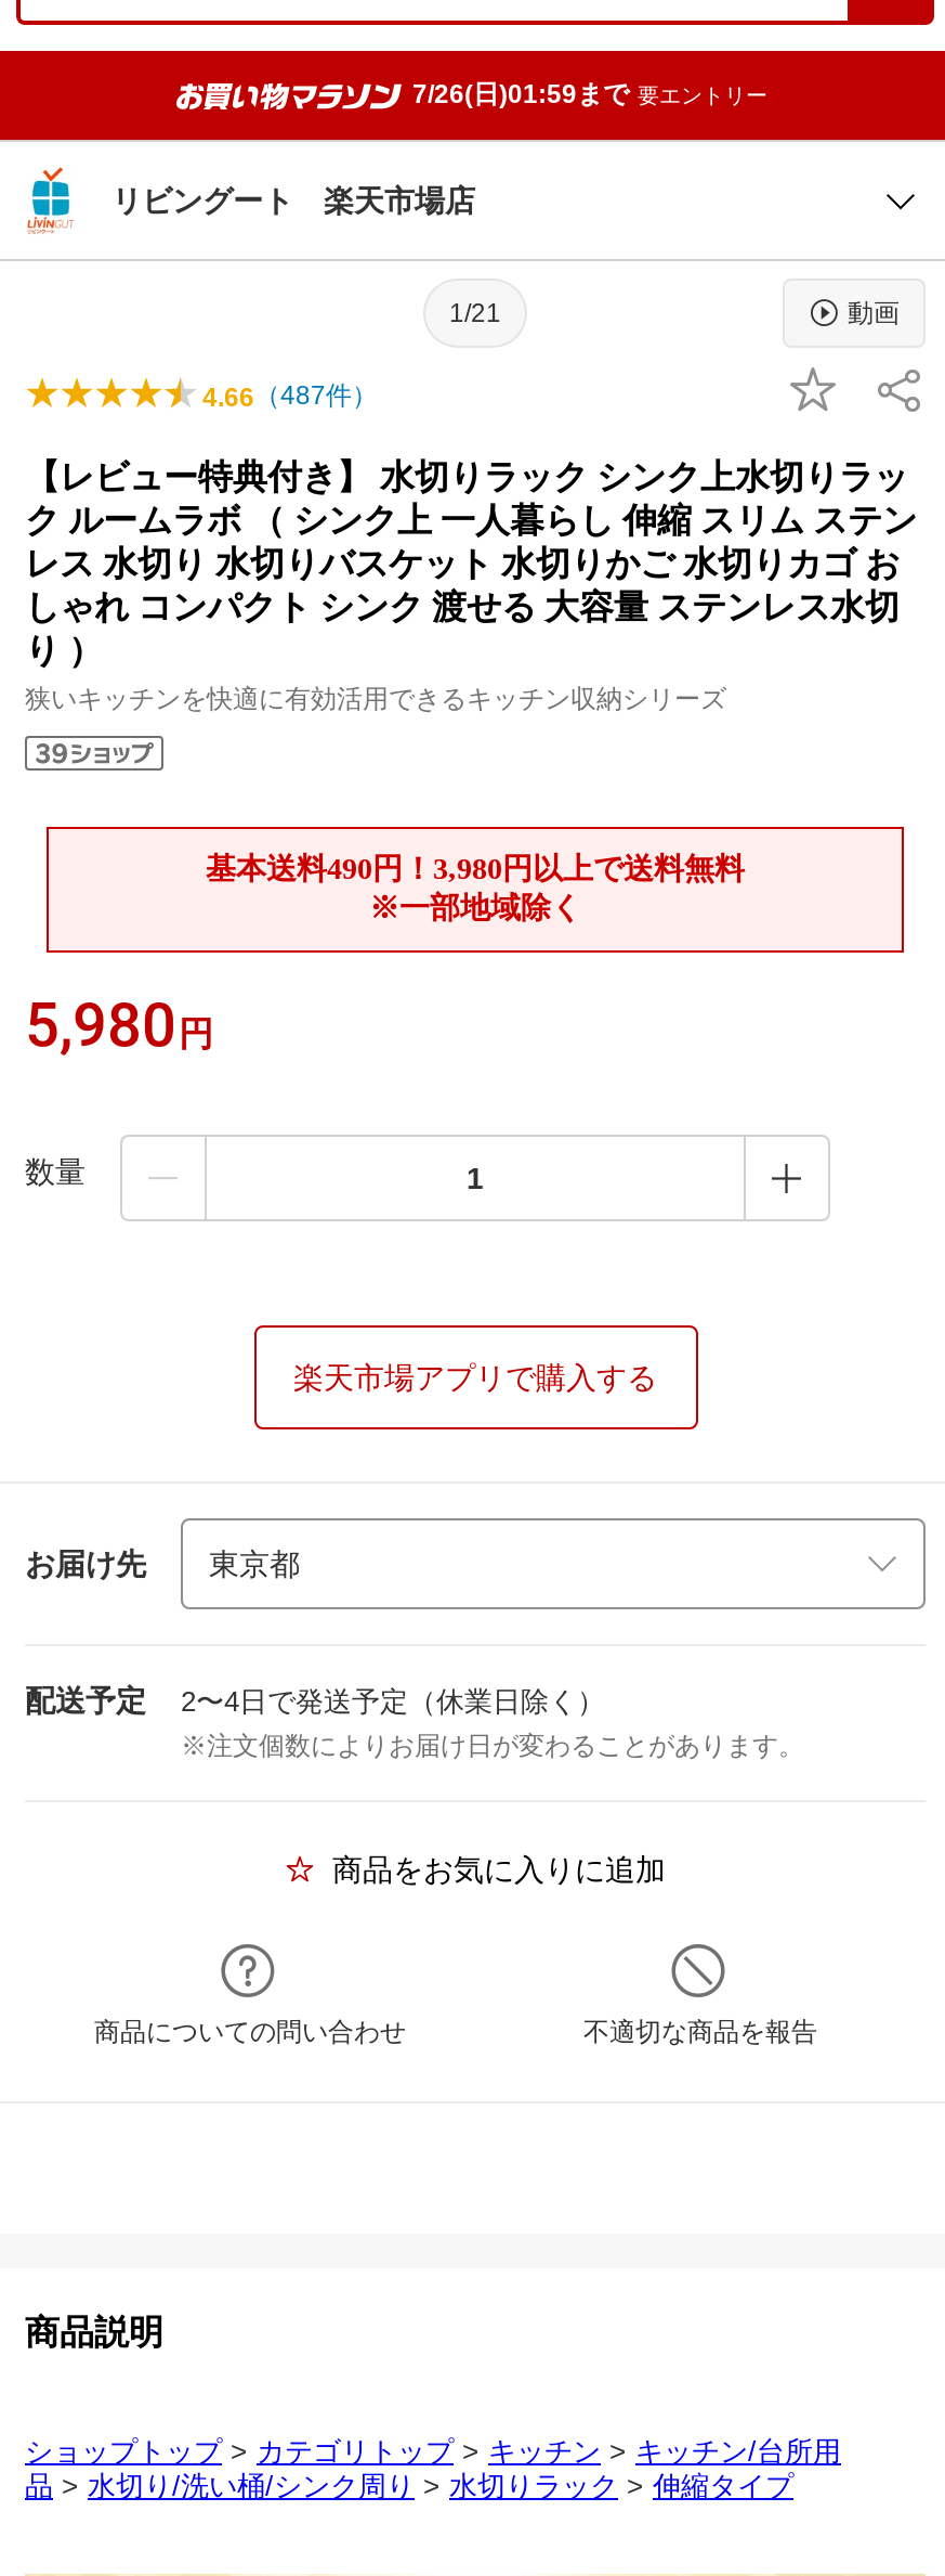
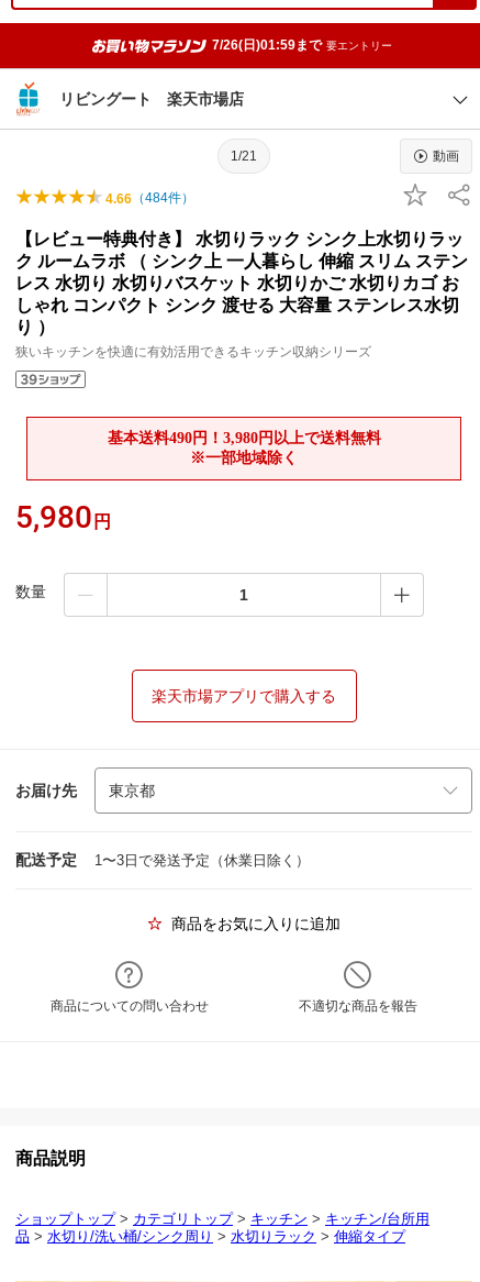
[202,380,378,413] 4.66（487件） -> [105,190,194,207] 4.66（484件）
[181,1685,804,1761] 2〜4日で発送予定（休業日除く） | ※注文個数によりお届け日が変わることがあります。 -> [94,852,310,869] 1〜3日で発送予定（休業日除く）

